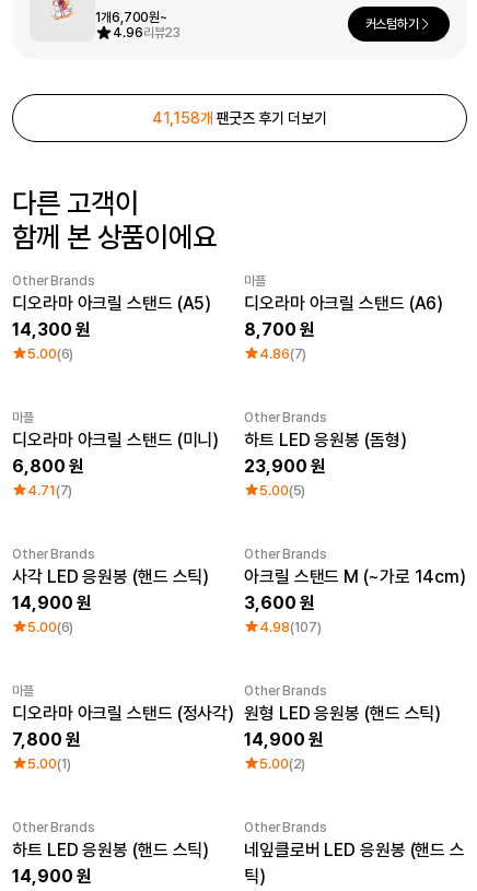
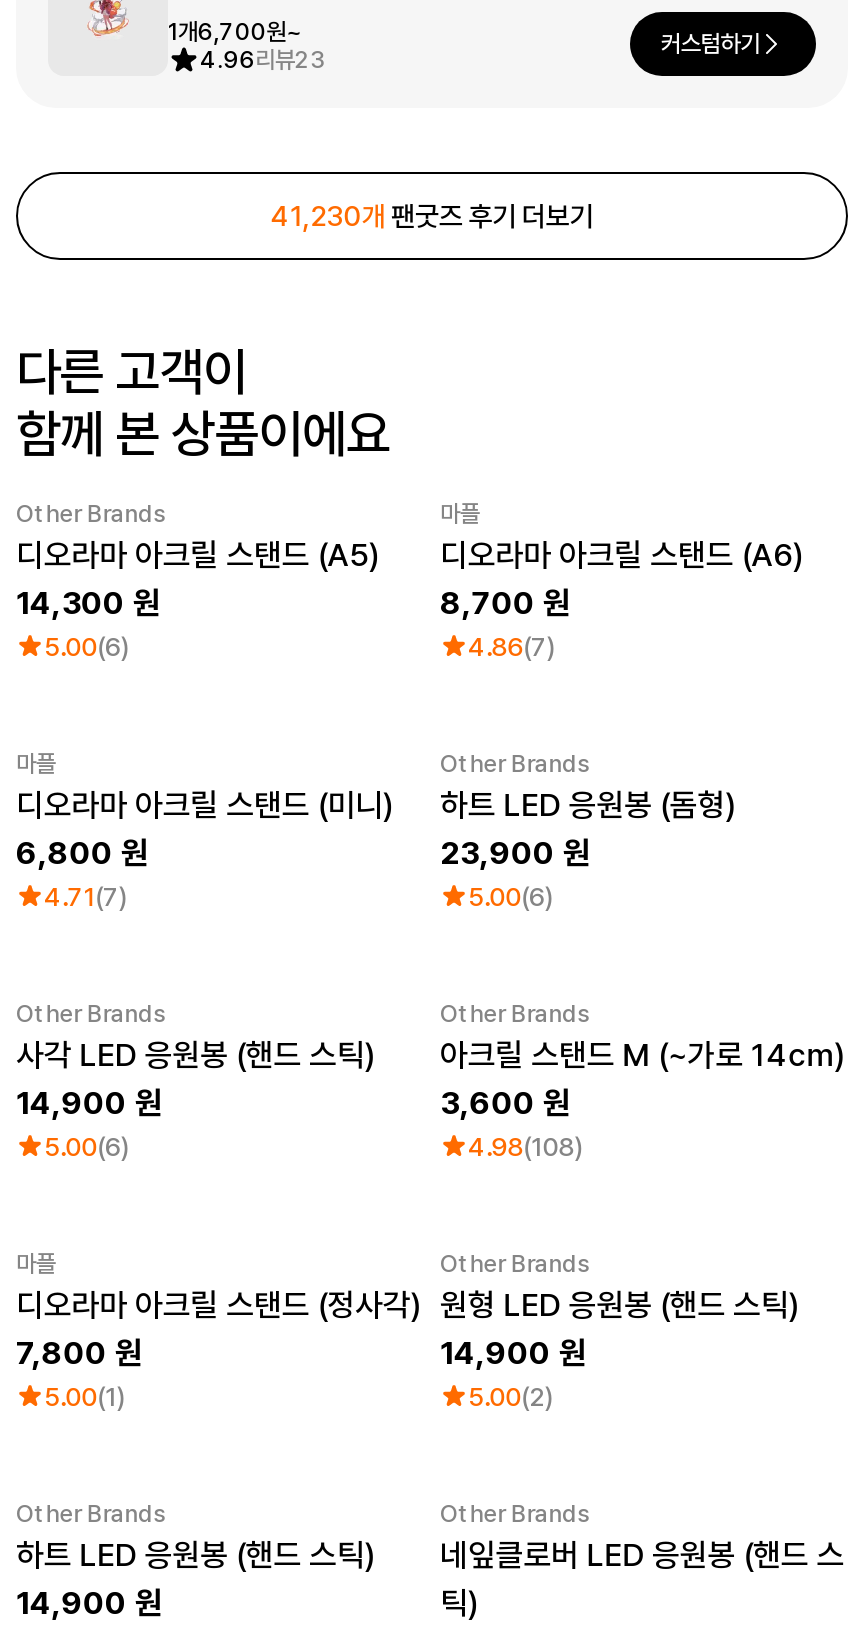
[153,109,327,127] 41,158개 팬굿즈 후기 더보기 -> [271,200,593,232] 41,230개 팬굿즈 후기 더보기
[259,482,306,498] 5.00(5) -> [468,882,553,912] 5.00(6)
[259,619,322,635] 4.98(107) -> [468,1132,582,1162] 4.98(108)

